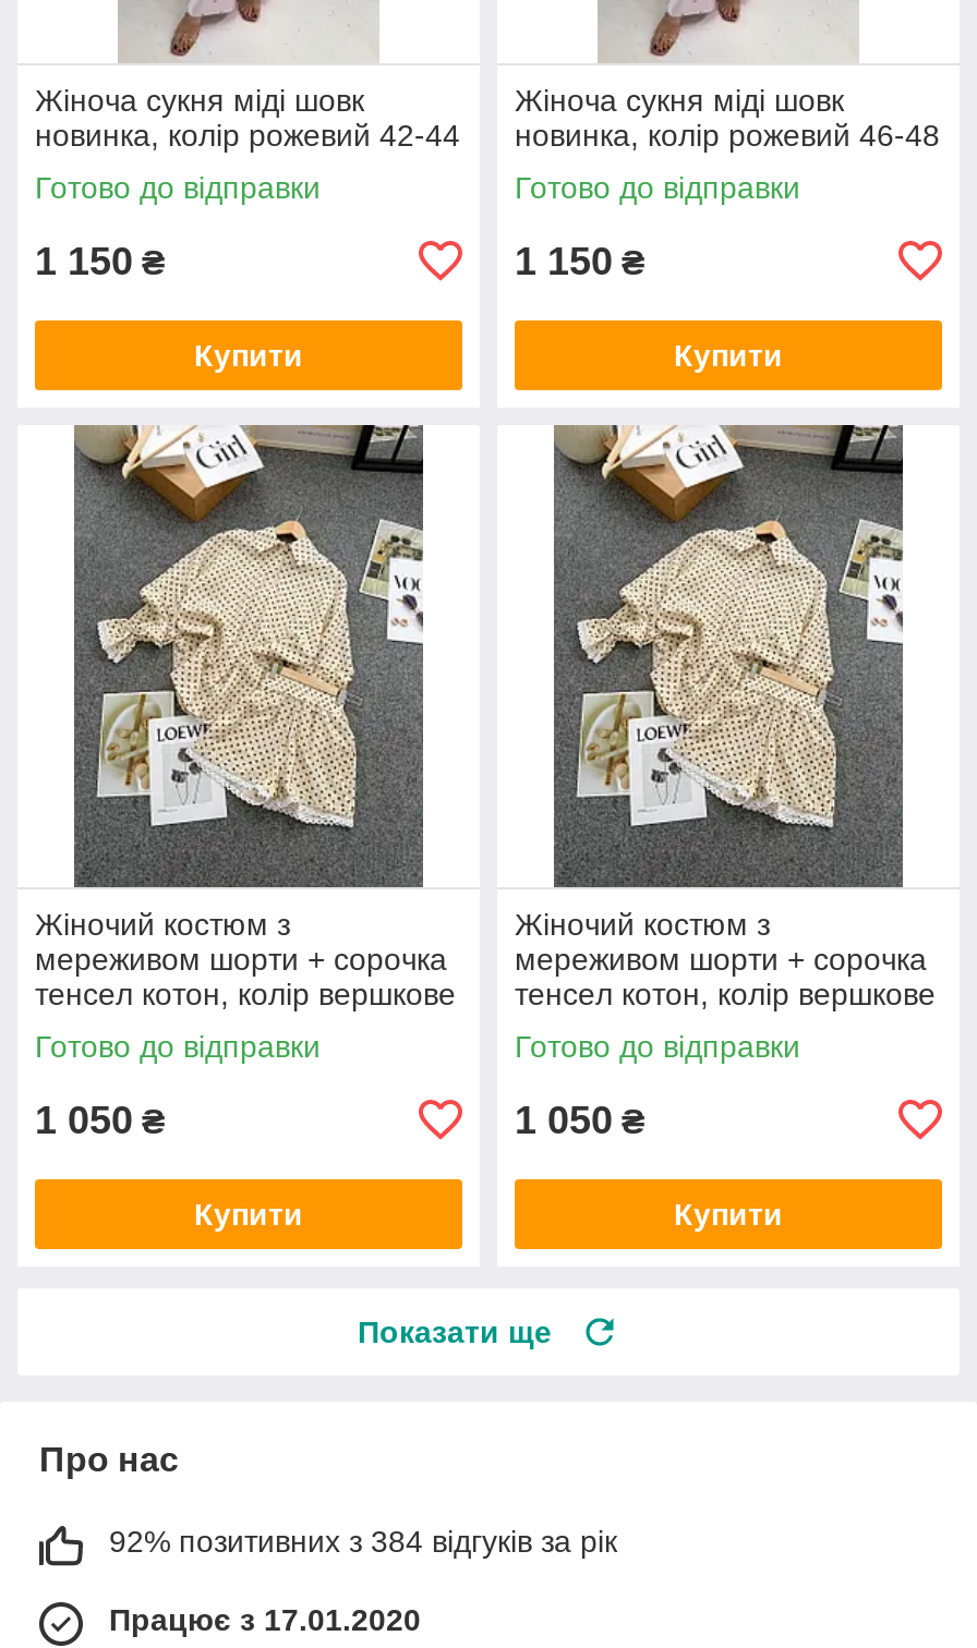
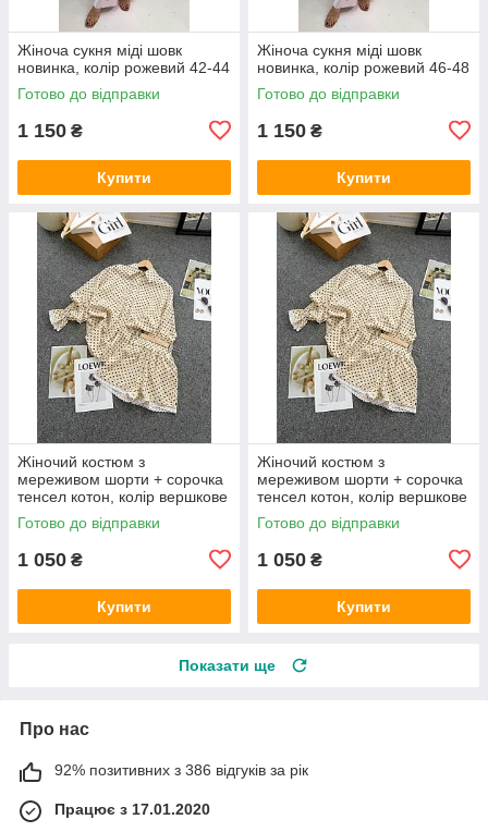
[109,1523,617,1558] 92% позитивних з 384 відгуків за рік -> [54,761,308,778] 92% позитивних з 386 відгуків за рік

